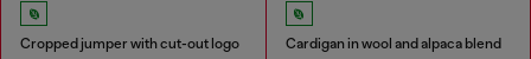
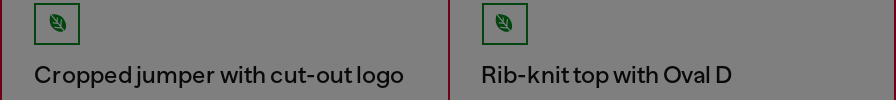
[285,36,501,52] Cardigan in wool and alpaca blend -> [481,61,733,89] Rib-knit top with Oval D

